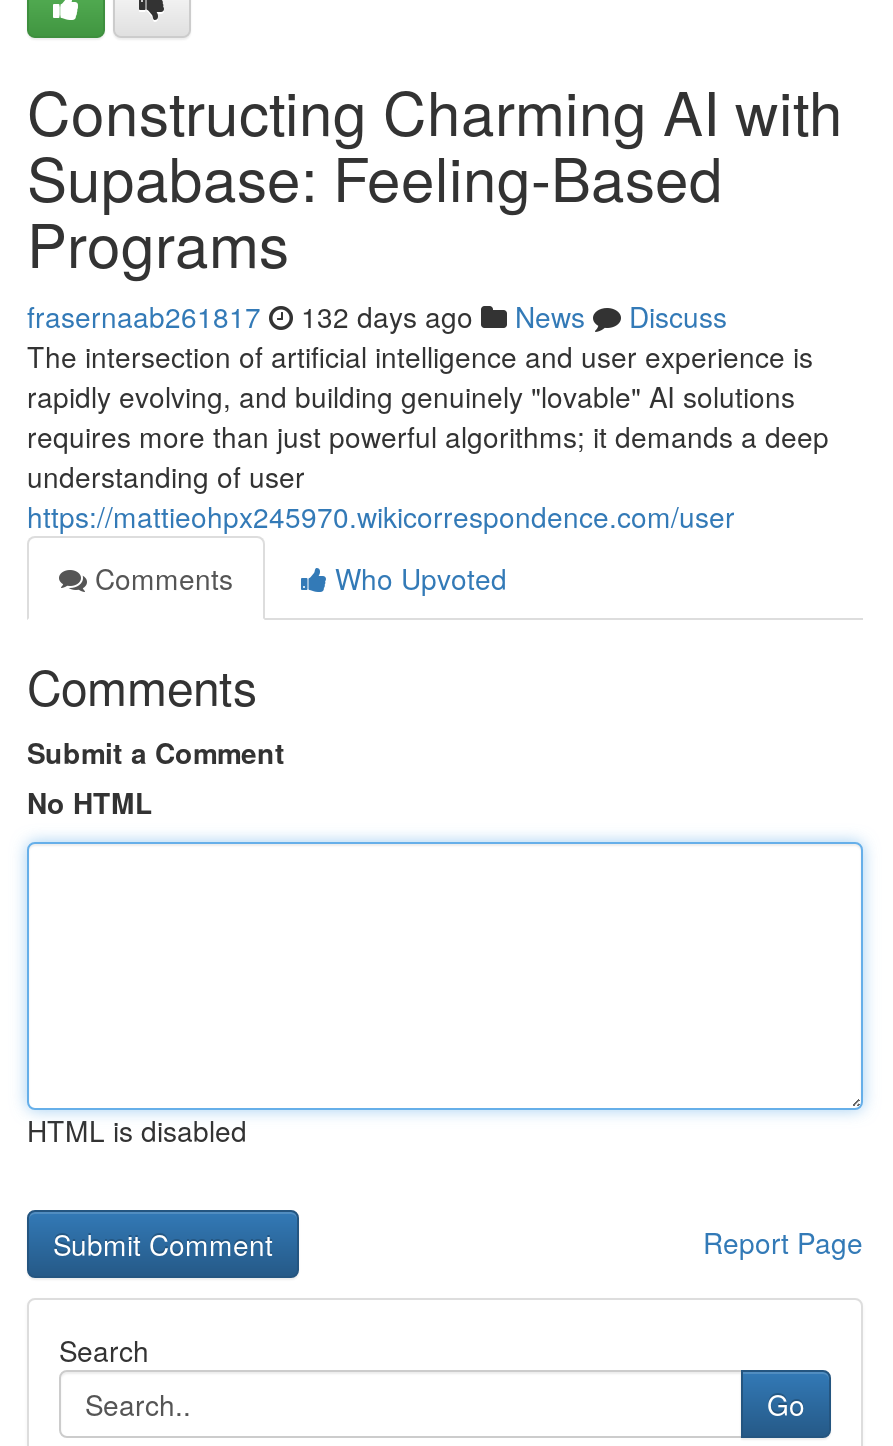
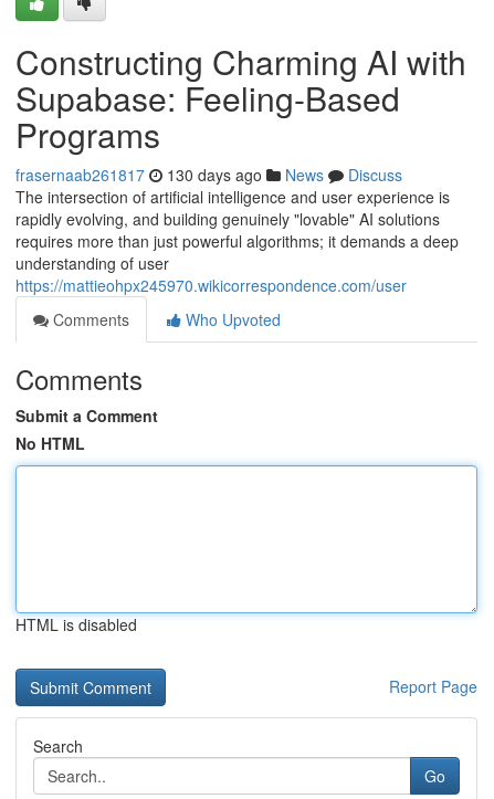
[27,296,727,336] frasernaab261817 132 days ago News Discuss -> [15,164,402,186] frasernaab261817 130 days ago News Discuss

